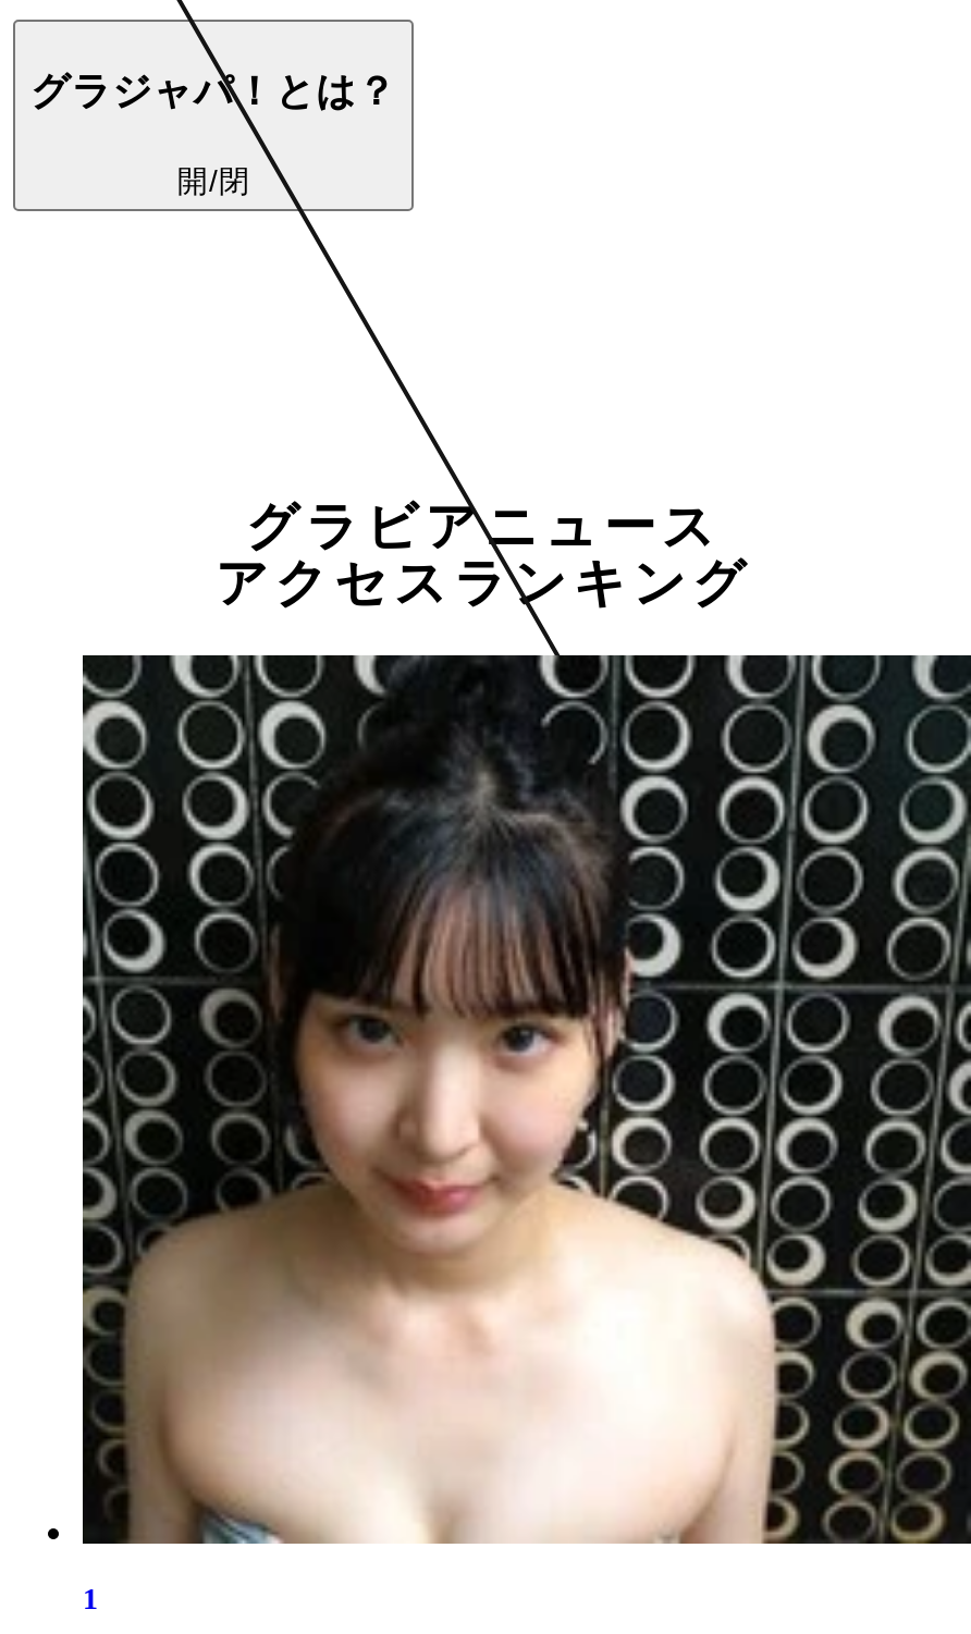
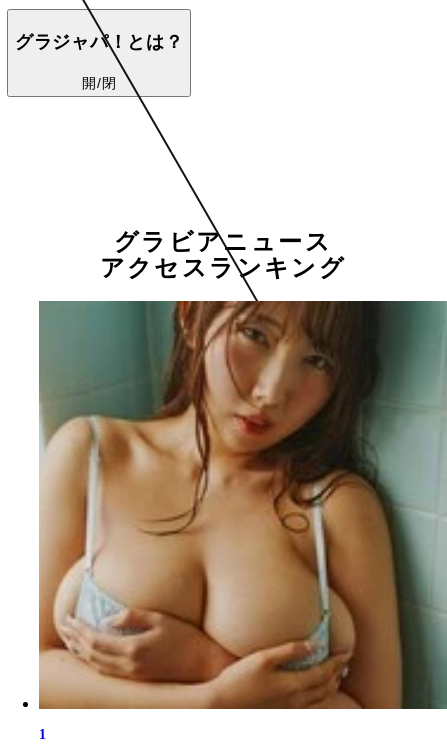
[81,653,964,1546] [image] -> [38,300,444,710] [image]

